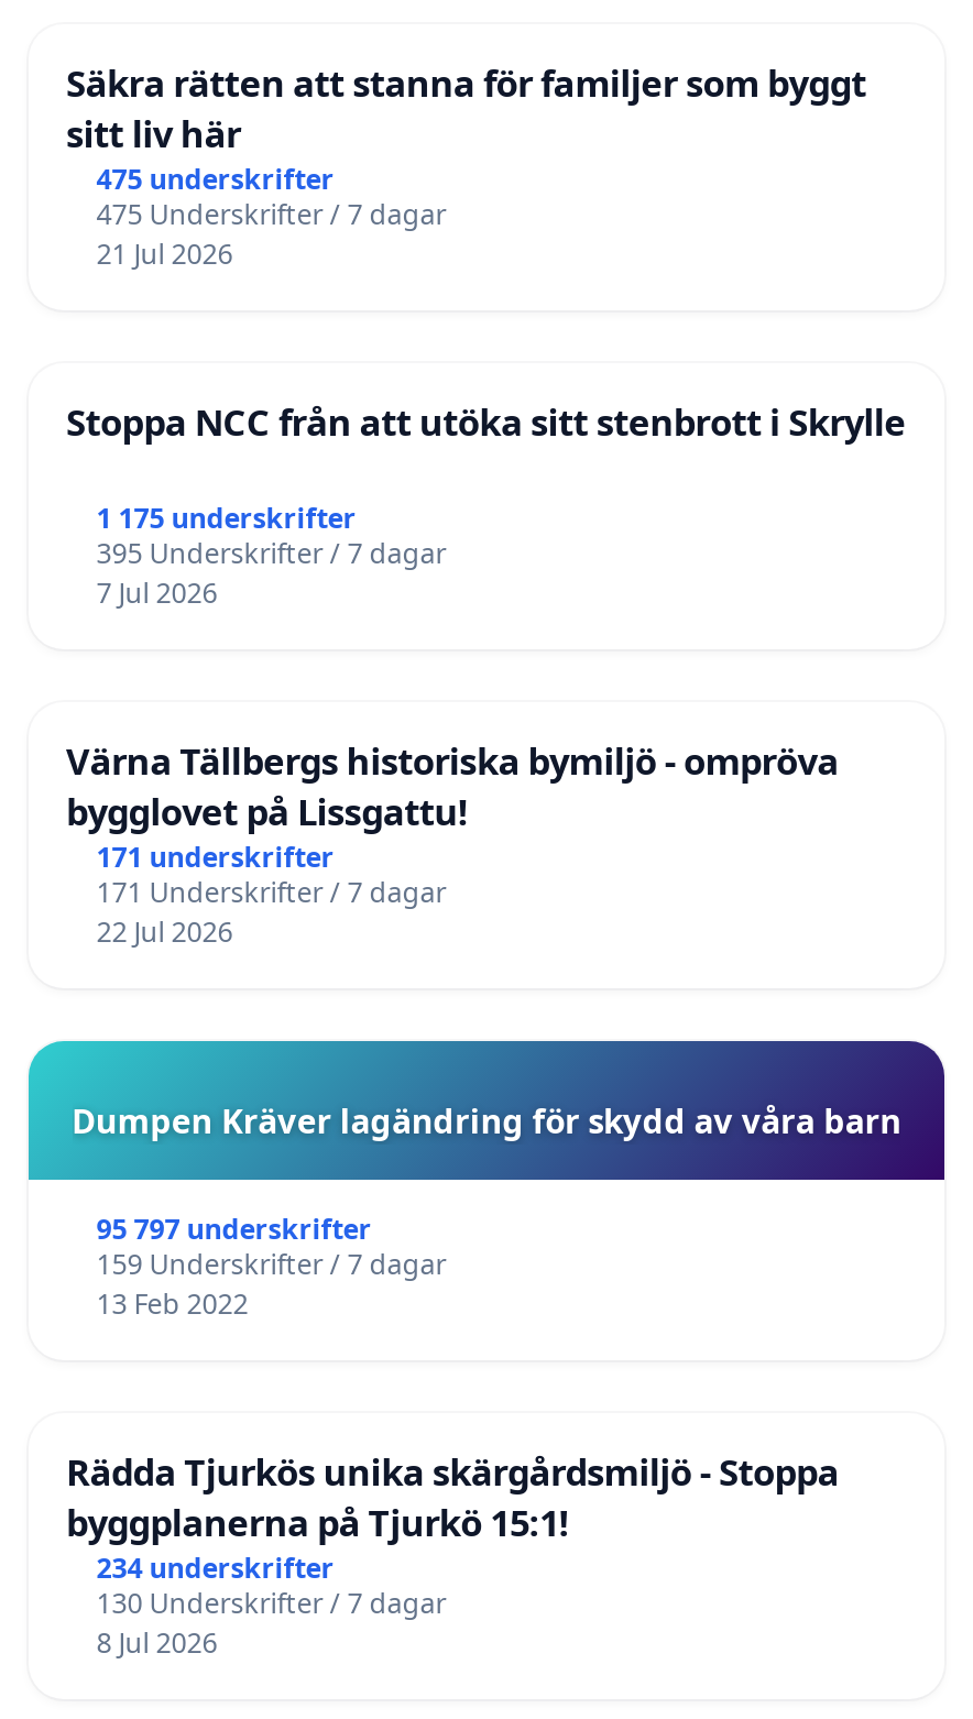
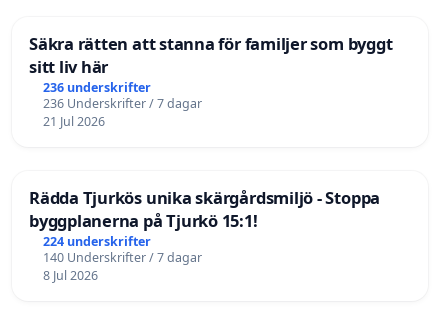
[96,161,334,198] 475 underskrifter -> [43,79,151,96] 236 underskrifter
[96,196,446,233] 475 Underskrifter / 7 dagar -> [43,95,202,112] 236 Underskrifter / 7 dagar
[66,396,906,950] Stoppa NCC från att utöka sitt stenbrott i Skrylle | 1 175 underskrifter | 395 Underskrifter / 7 dagar | 7 Jul 2026 | Värna Tällbergs historiska bymiljö - ompröva | bygglovet på Lissgattu! | 171 underskrifter | 171 Underskrifter / 7 dagar | 22 Jul 2026 -> none
[72,1098,901,1322] Dumpen Kräver lagändring för skydd av våra barn | 95 797 underskrifter | 159 Underskrifter / 7 dagar | 13 Feb 2022 -> none
[96,1548,334,1586] 234 underskrifter -> [43,233,151,250] 224 underskrifter
[96,1584,446,1621] 130 Underskrifter / 7 dagar -> [43,249,202,266] 140 Underskrifter / 7 dagar

